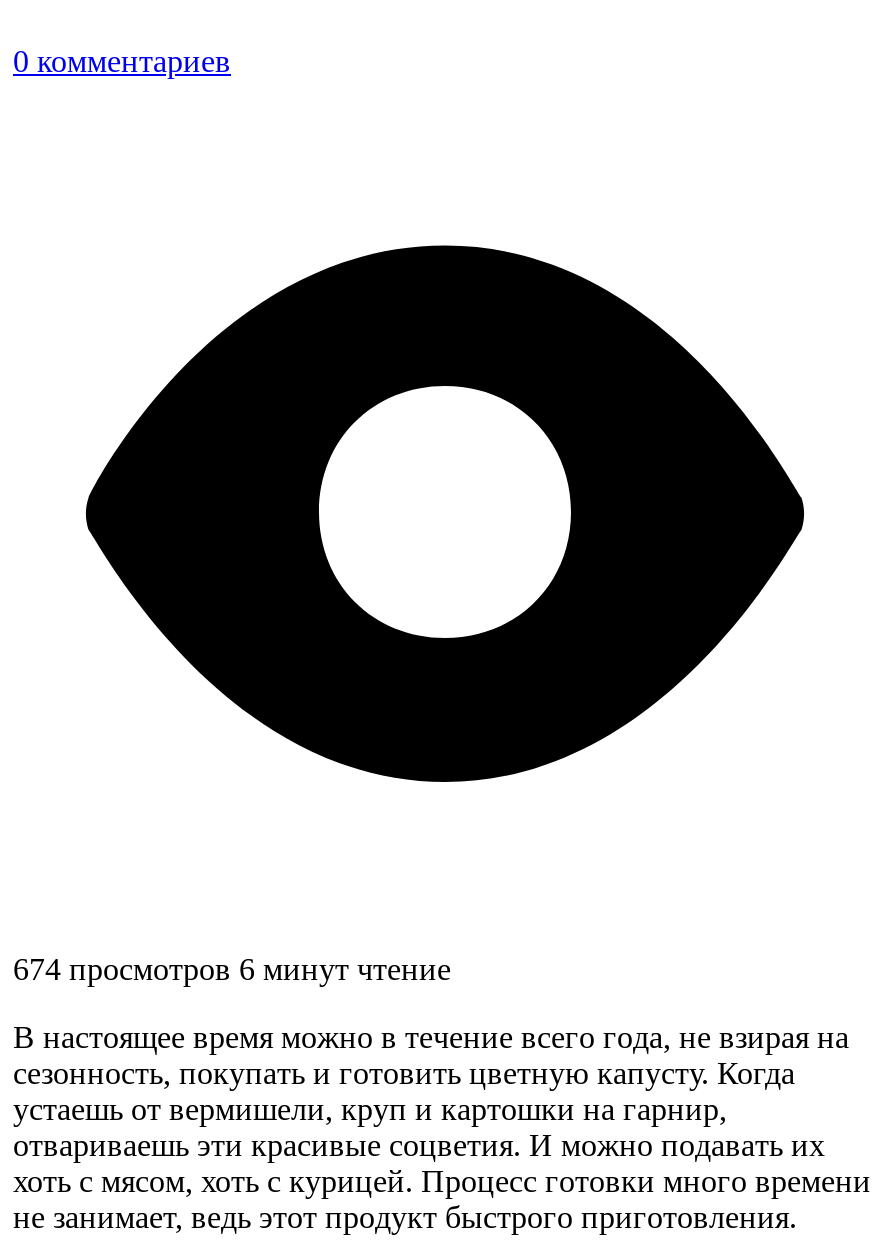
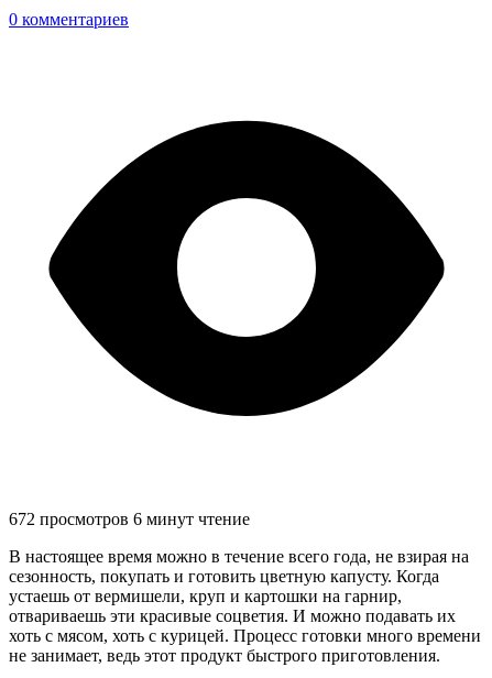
[13,952,451,986] 674 просмотров 6 минут чтение -> [9,510,250,529] 672 просмотров 6 минут чтение

